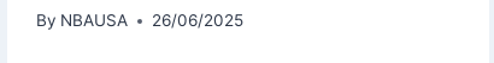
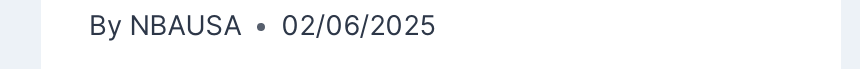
[36,11,244,30] By NBAUSA 26/06/2025 -> [89,10,435,42] By NBAUSA 02/06/2025

